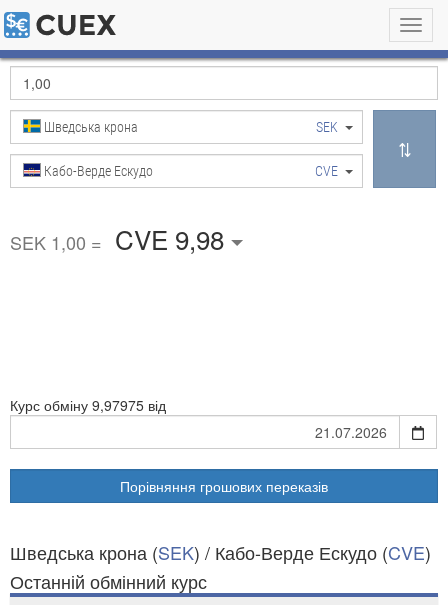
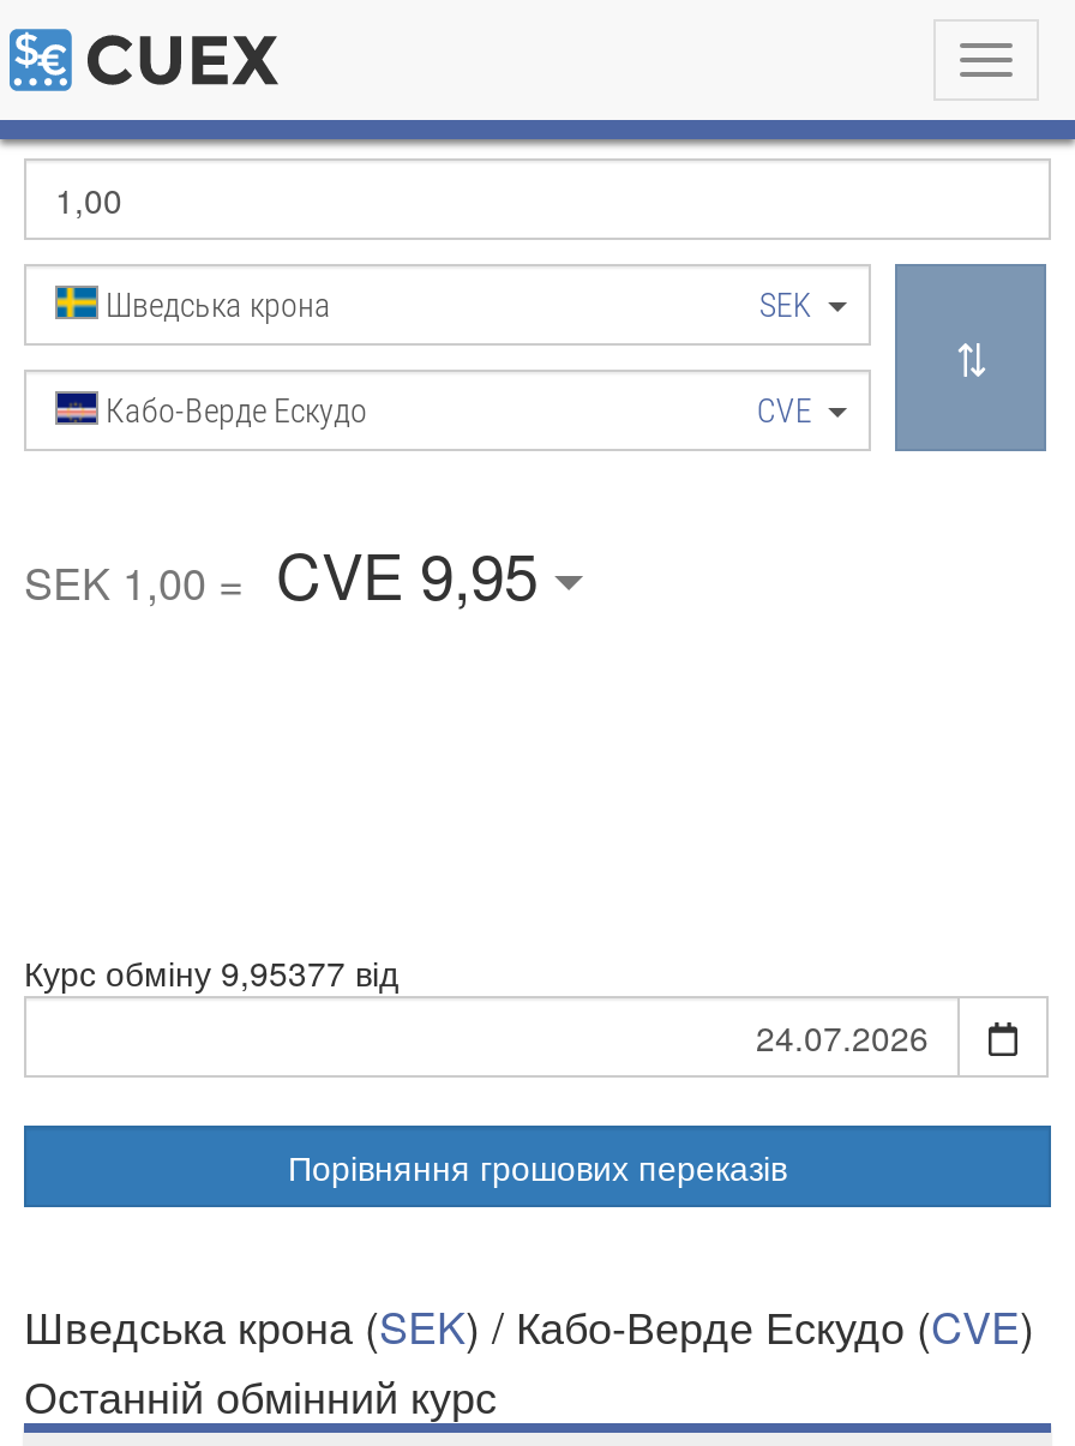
[10,220,231,257] SEK 1,00 = CVE 9,98 -> [24,528,554,617] SEK 1,00 = CVE 9,95
[10,395,166,415] Курс обміну 9,97975 від -> [24,948,398,996] Курс обміну 9,95377 від

